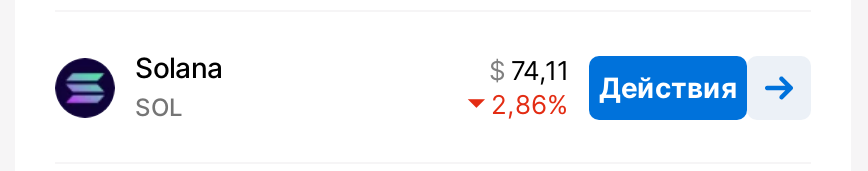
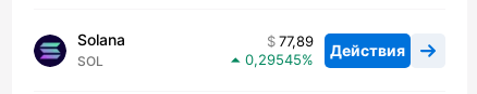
[511,55,737,104] 74,11 Действия -> [279,33,405,59] 77,89 Действия
[491,89,547,121] 2,86 -> [245,51,302,69] 0,29545

